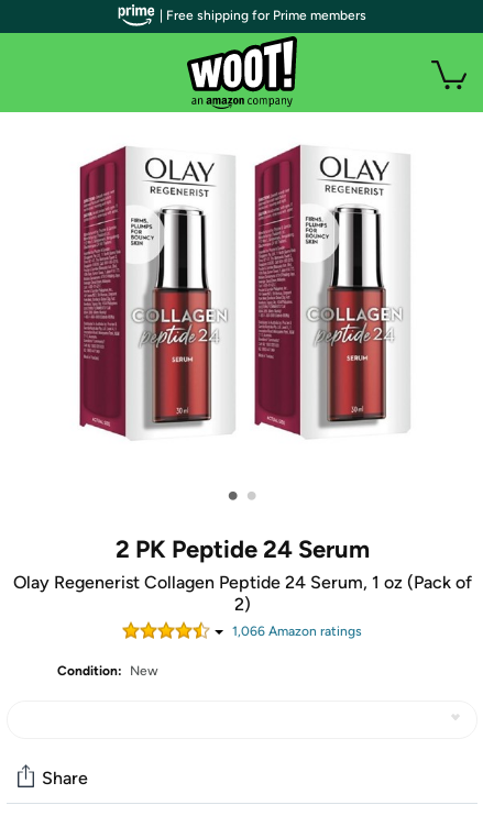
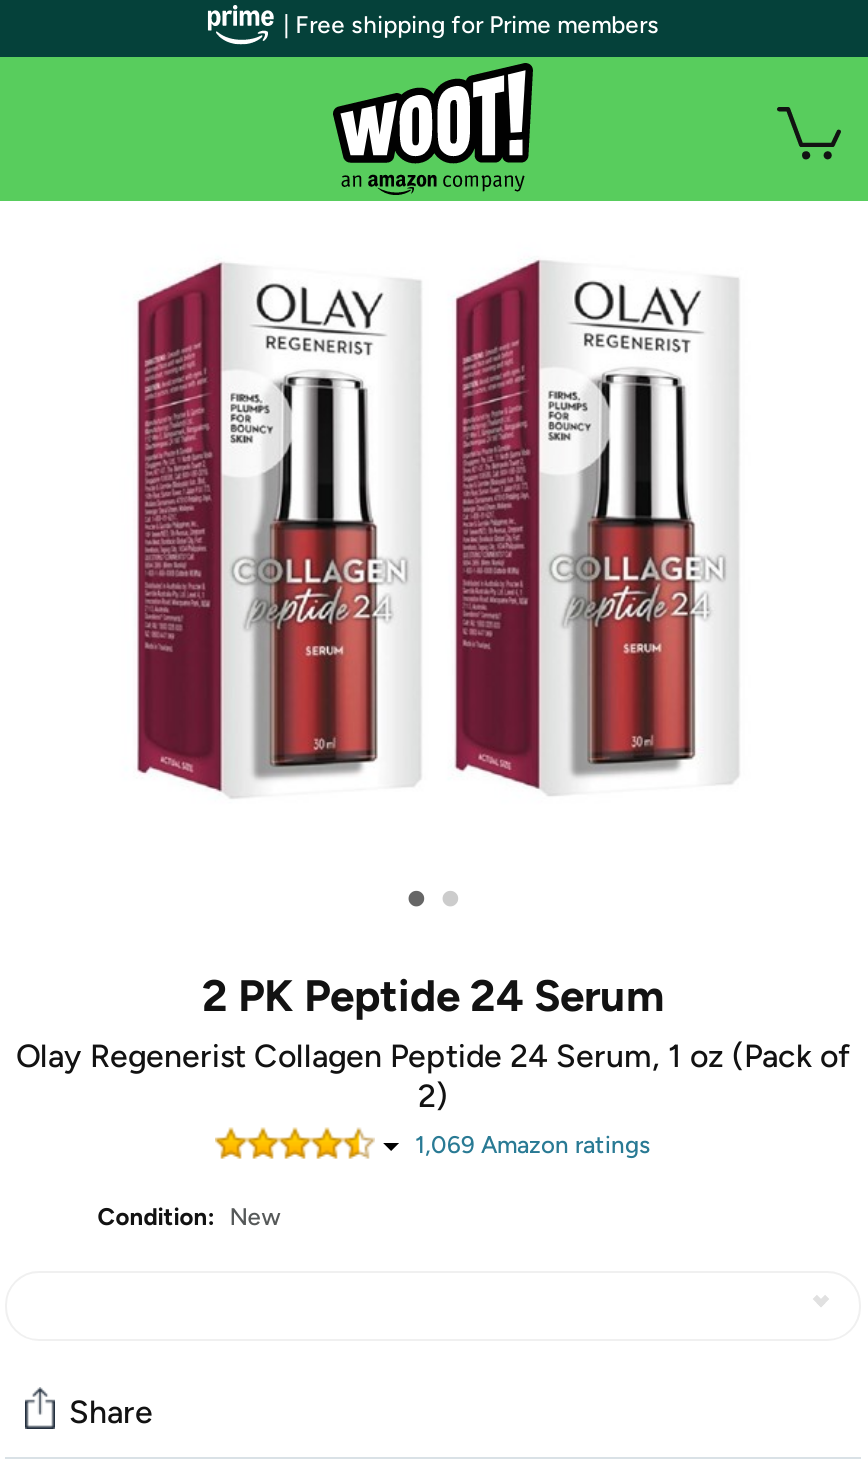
[232,624,362,639] 1,066 Amazon ratings -> [415,1131,651,1159] 1,069 Amazon ratings

